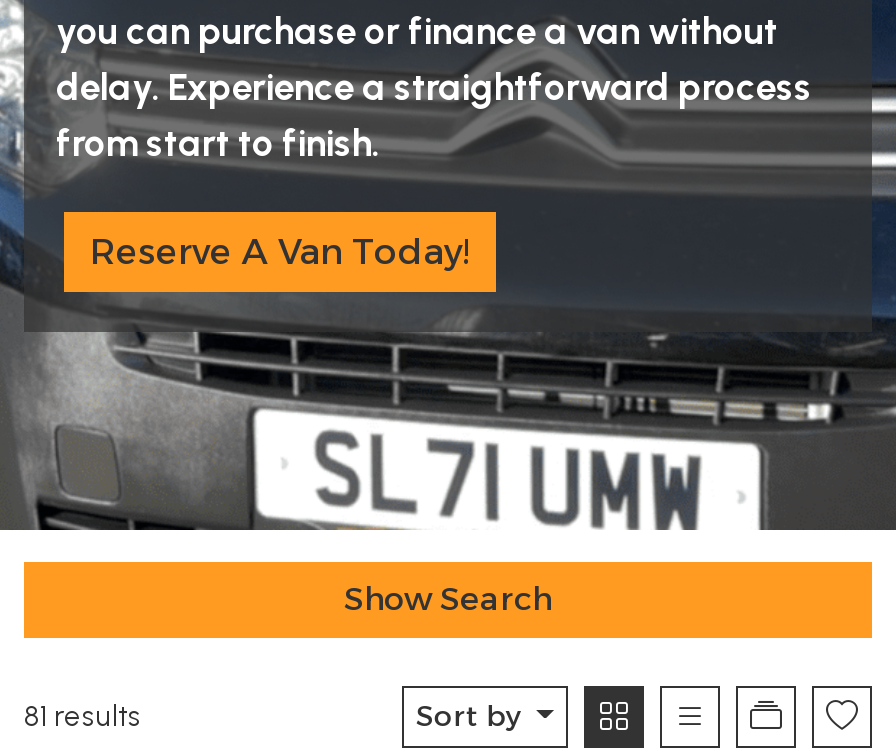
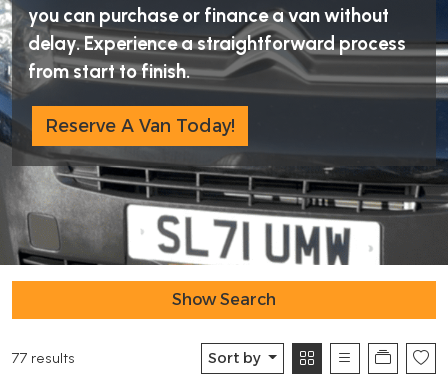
[24,697,142,733] 81 results -> [12,349,75,367] 77 results

